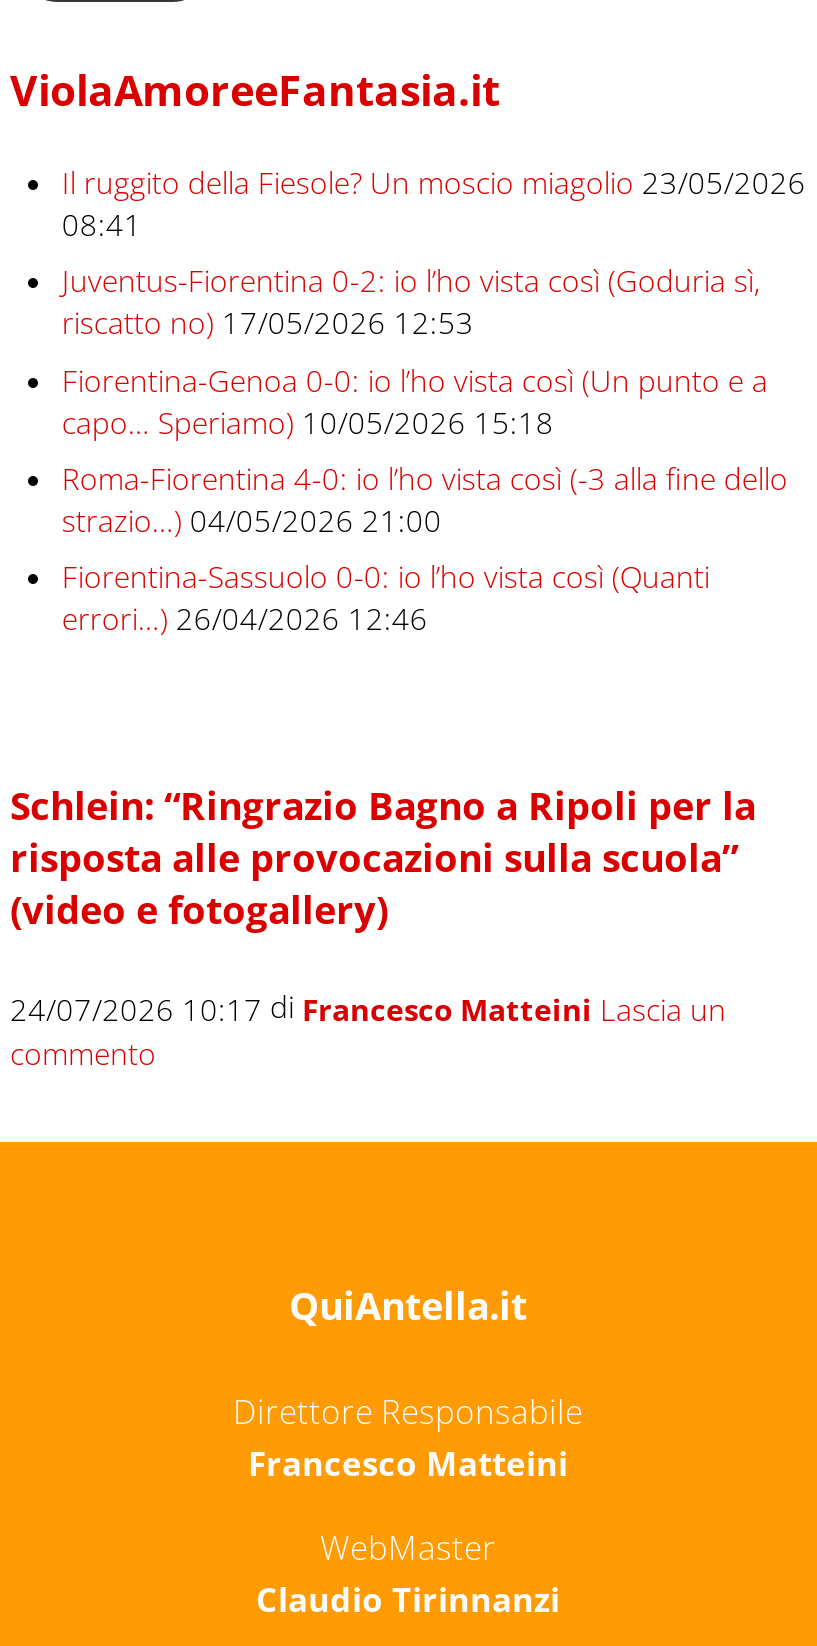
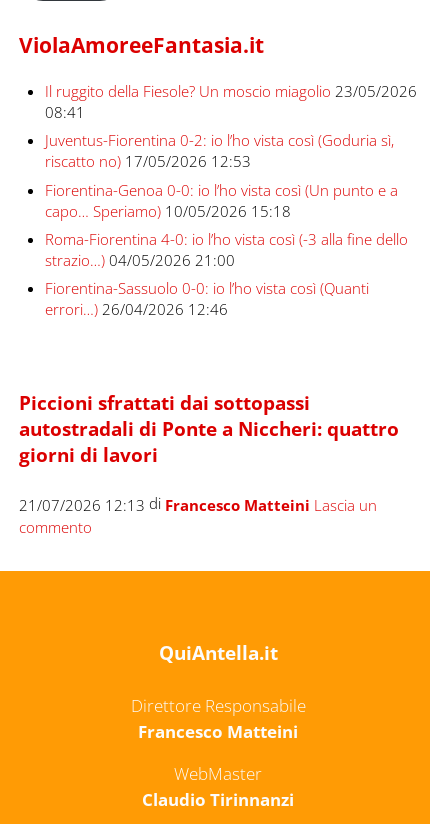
[10,780,756,934] Schlein: “Ringrazio Bagno a Ripoli per la | risposta alle provocazioni sulla scuola” | (video e fotogallery) -> [19,390,399,467] Piccioni sfrattati dai sottopassi | autostradali di Ponte a Niccheri: quattro | giorni di lavori
[10,986,726,1029] 24/07/2026 10:17 di Francesco Matteini Lascia un -> [19,493,377,514] 21/07/2026 12:13 di Francesco Matteini Lascia un

